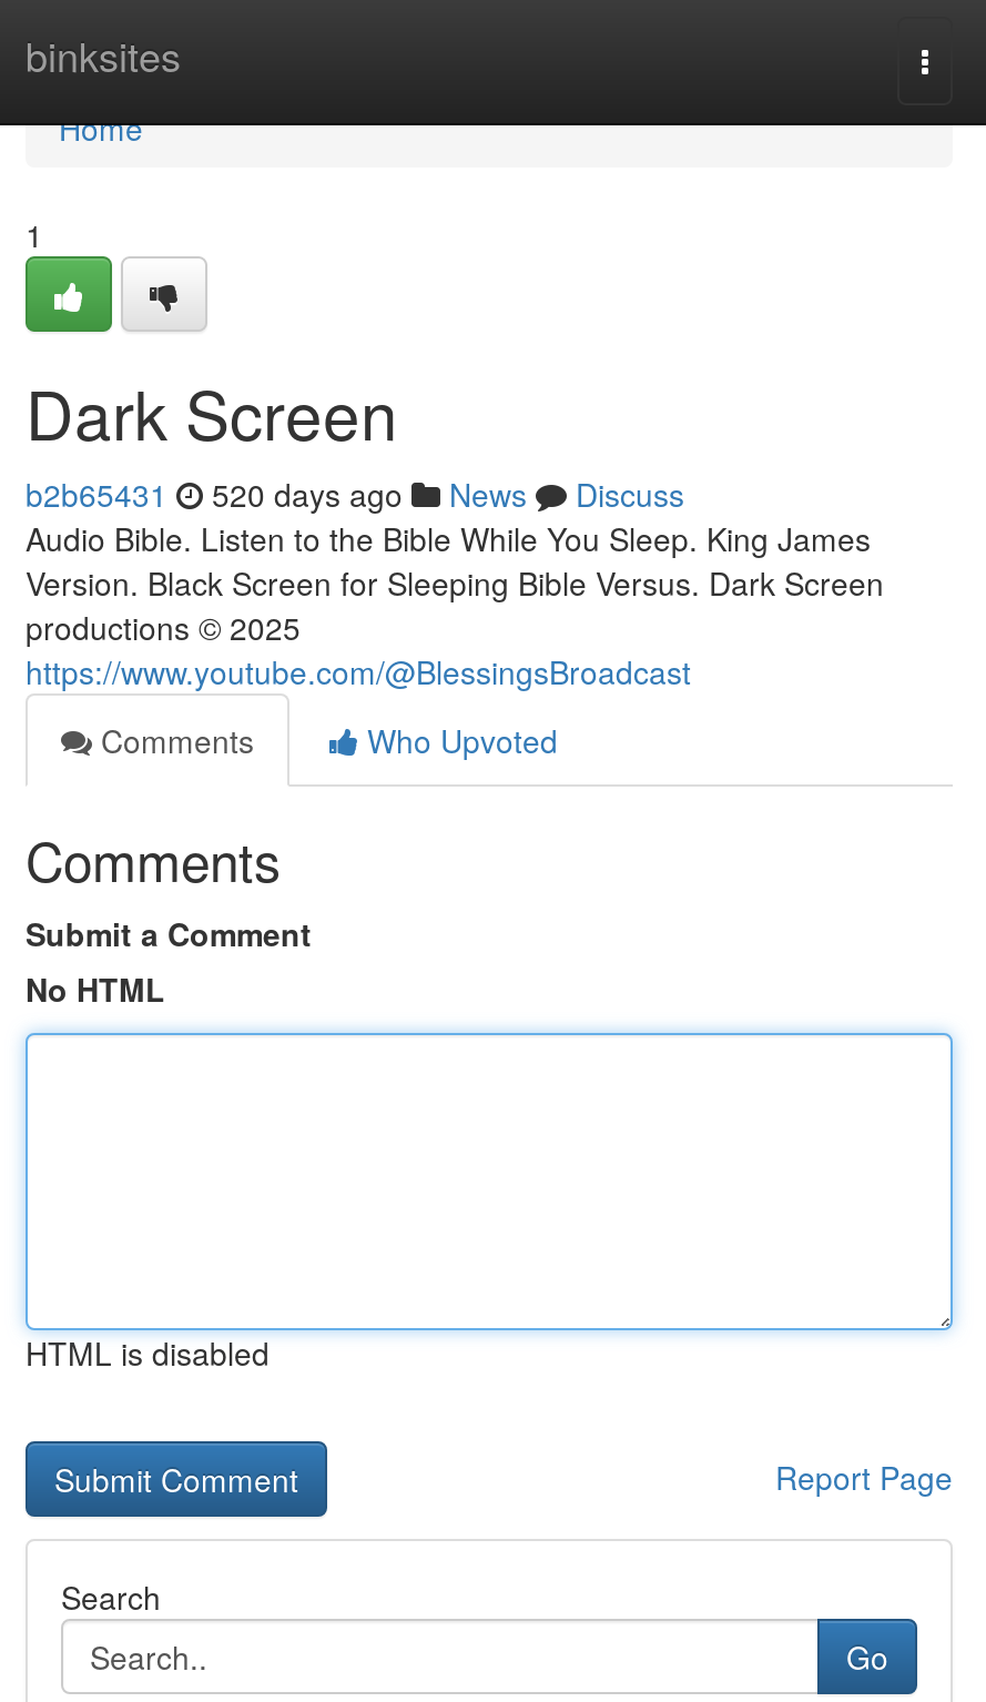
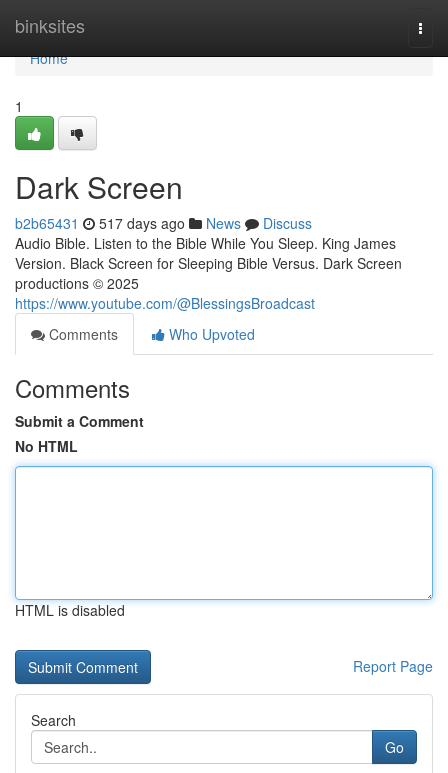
[26,472,684,516] b2b65431 520 days ago News Discuss -> [15,213,312,233] b2b65431 517 days ago News Discuss

